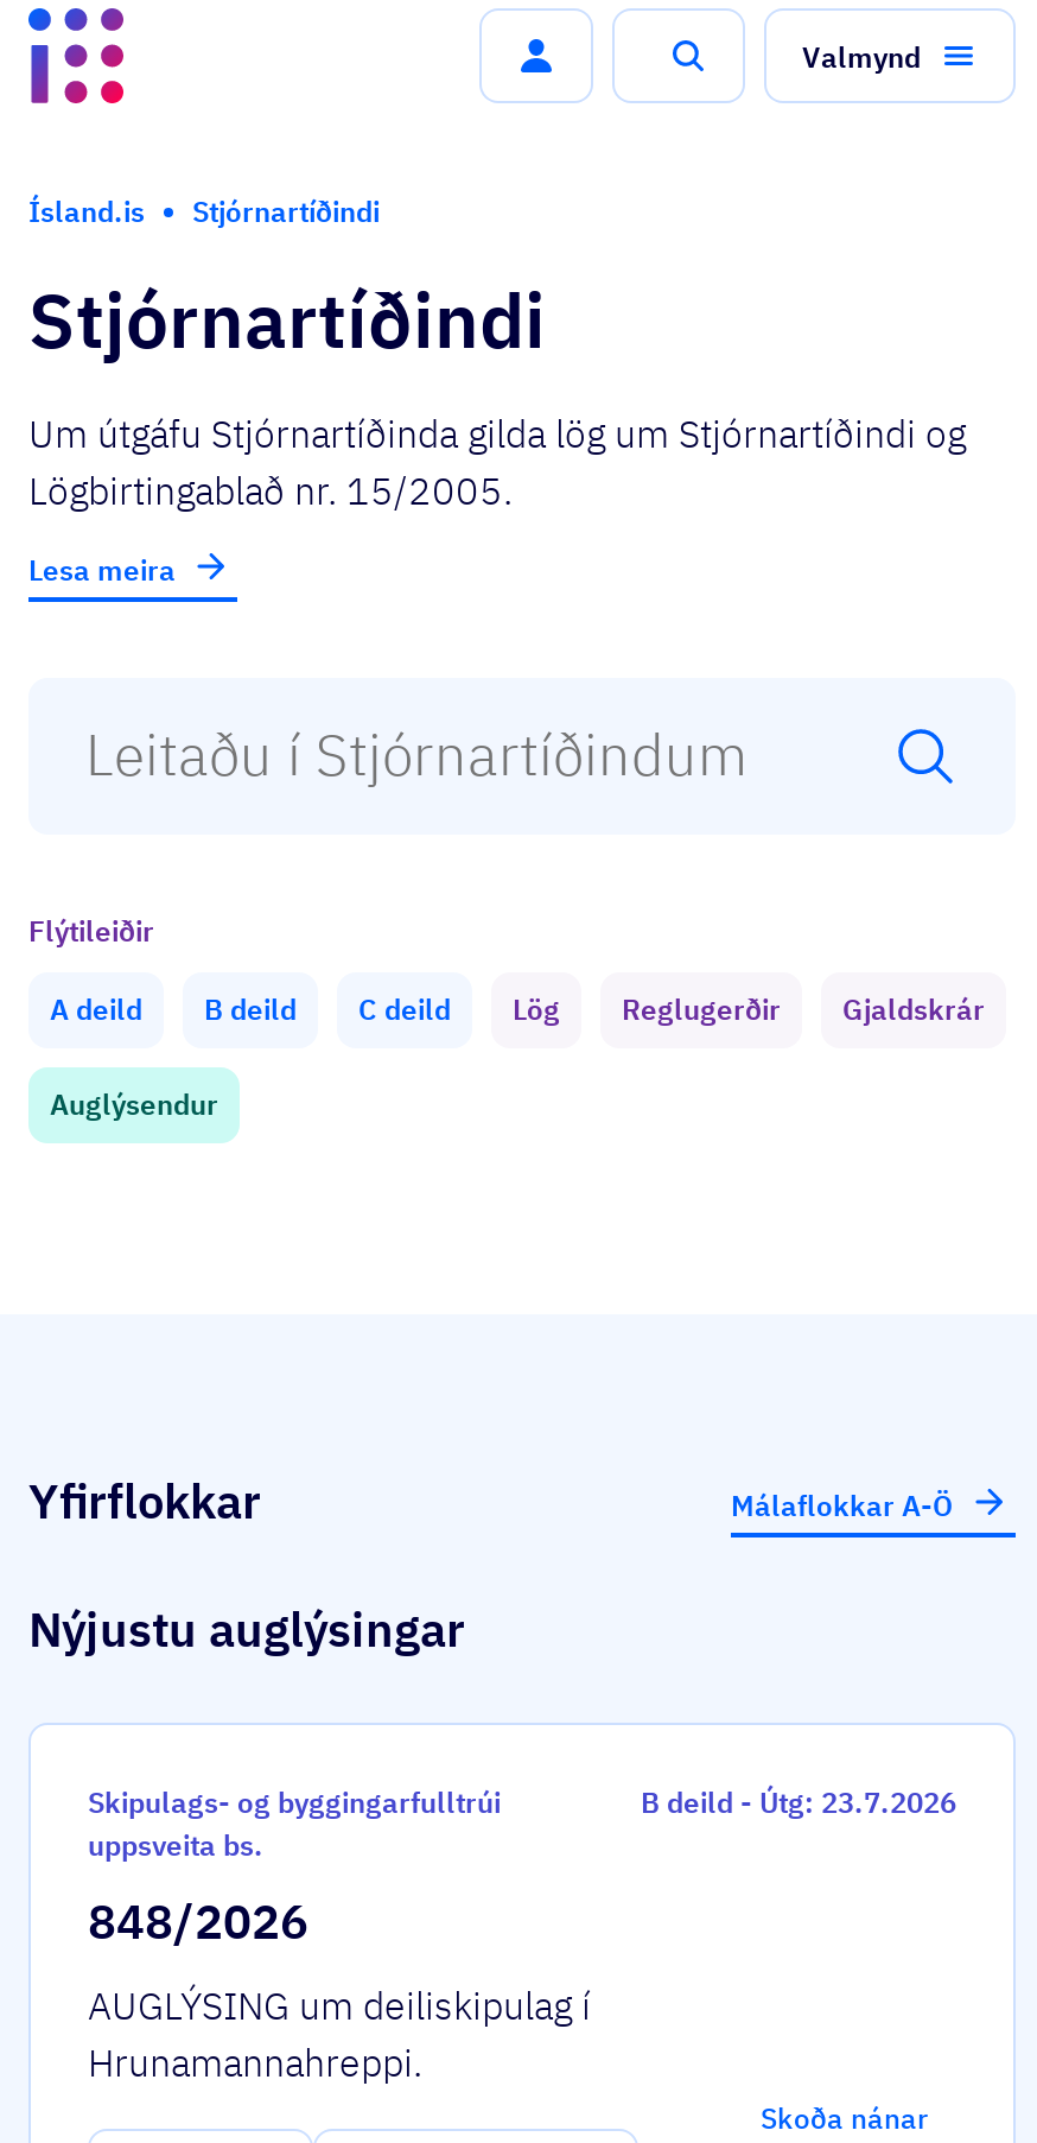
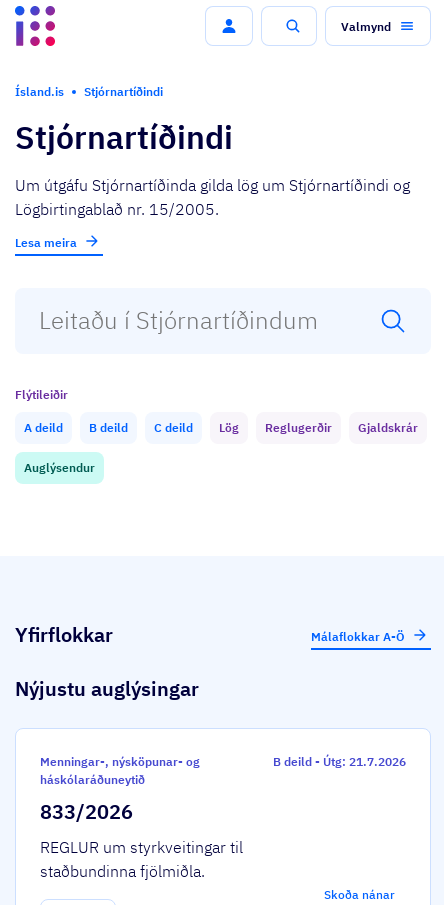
[88,1784,501,1863] Skipulags- og byggingarfulltrúi | uppsveita bs. -> [40,754,200,787] Menningar-, nýsköpunar- og | háskólaráðuneytið
[641,1784,956,1820] B deild - Útg: 23.7.2026 -> [273,754,406,769] B deild - Útg: 21.7.2026
[88,1889,591,2086] 848/2026 | AUGLÝSING um deiliskipulag í | Hrunamannahreppi. -> [40,798,243,881] 833/2026 | REGLUR um styrkveitingar til | staðbundinna fjölmiðla.

